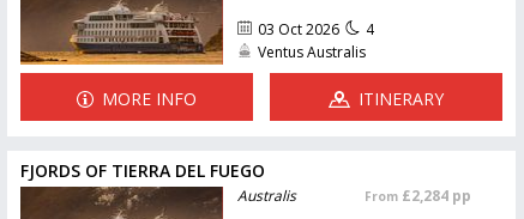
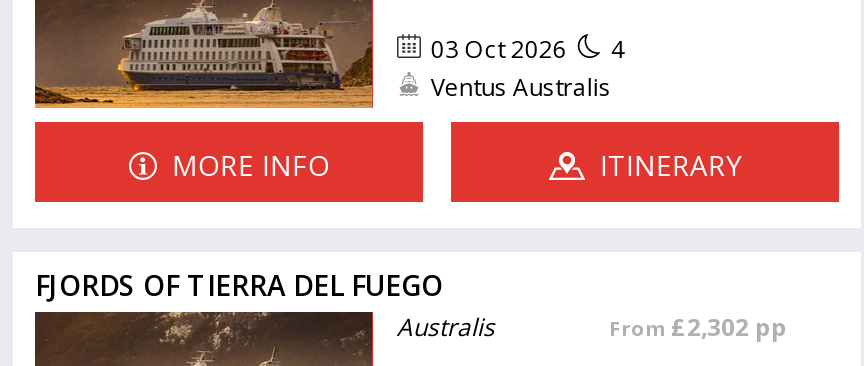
[365,185,471,206] From £2,284 pp -> [609,310,787,344] From £2,302 pp

